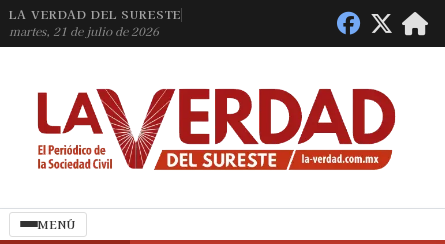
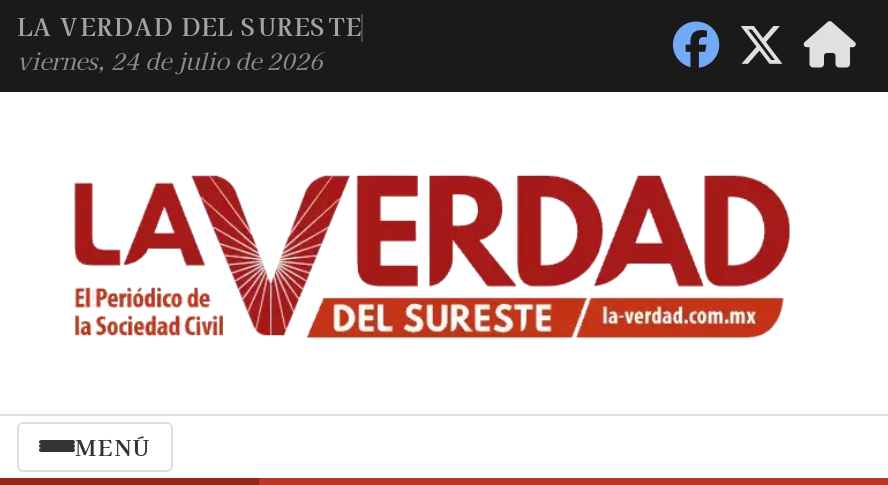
[9,23,159,39] martes, 21 de julio de 2026 -> [17,45,323,77] viernes, 24 de julio de 2026

